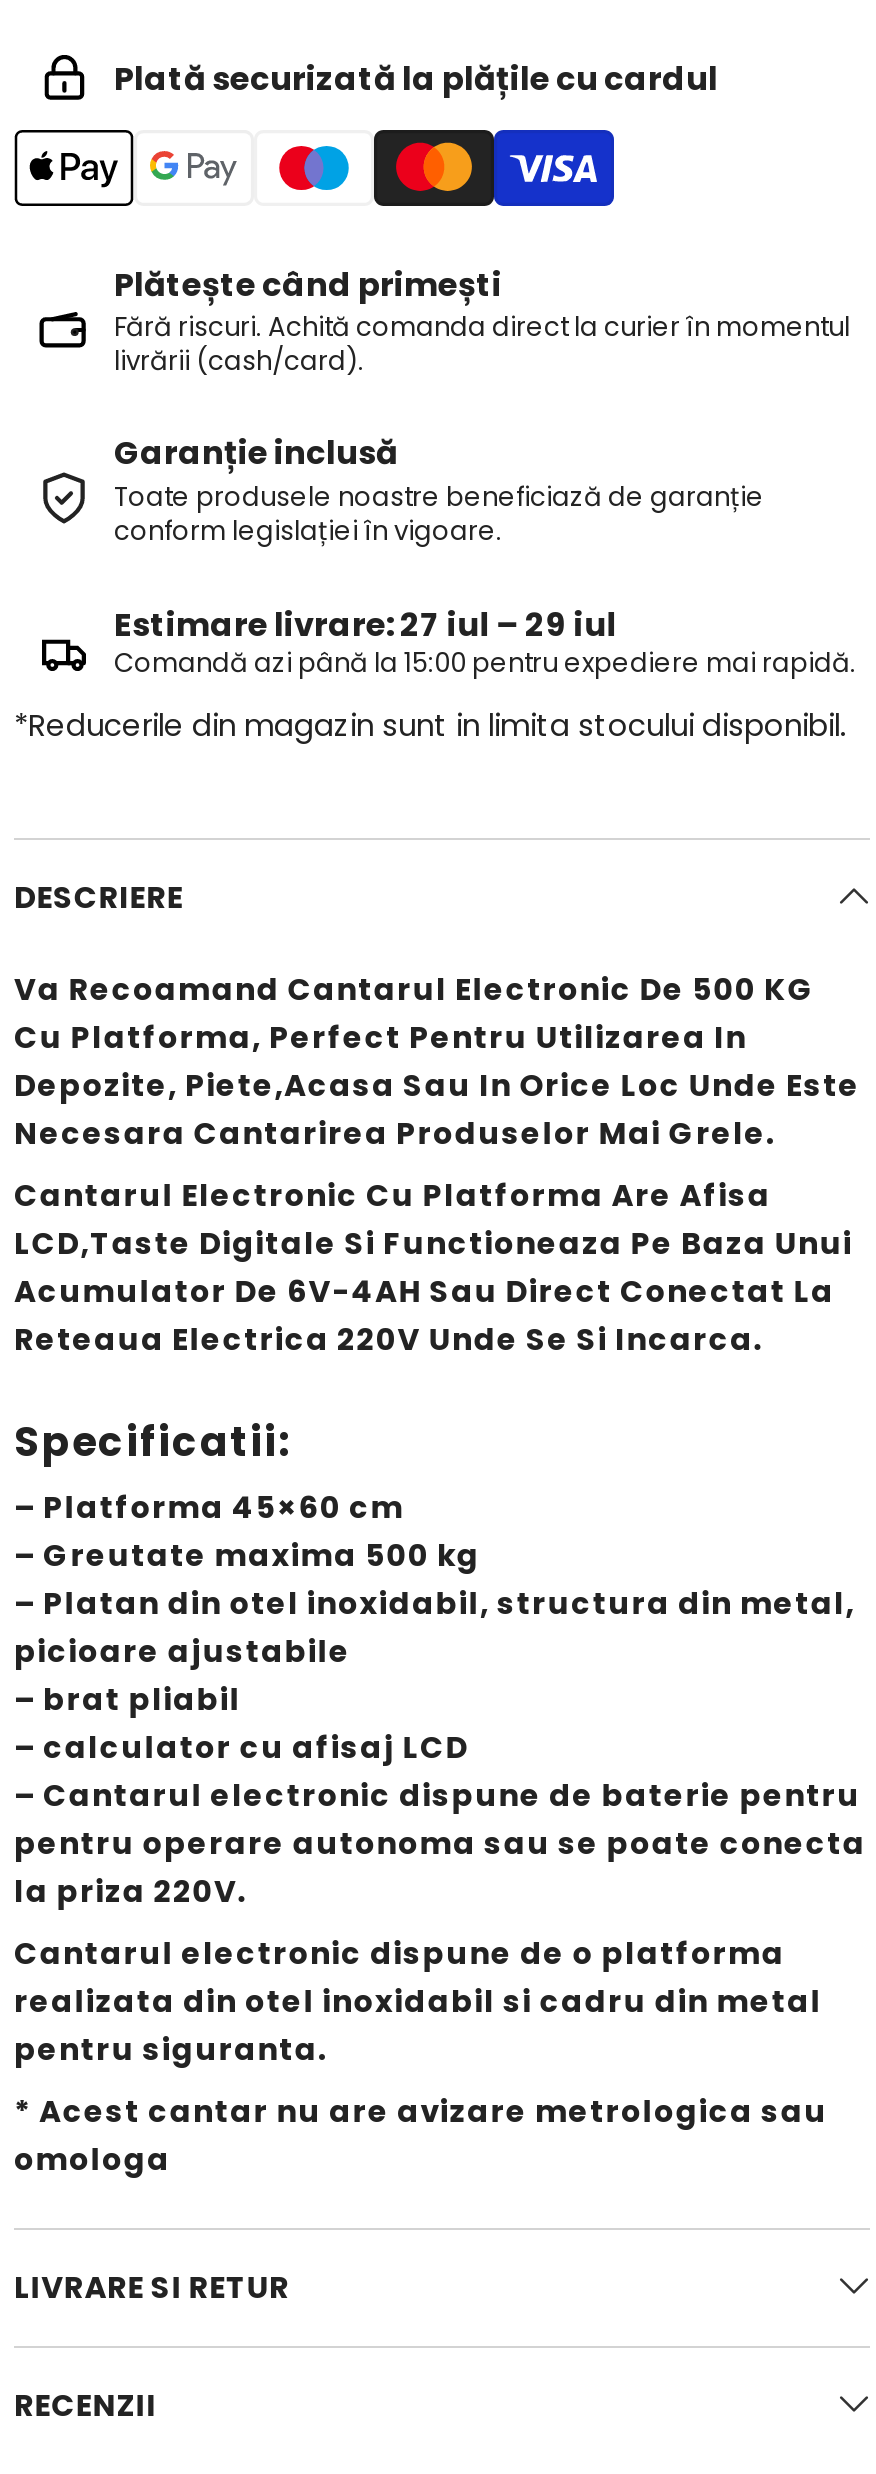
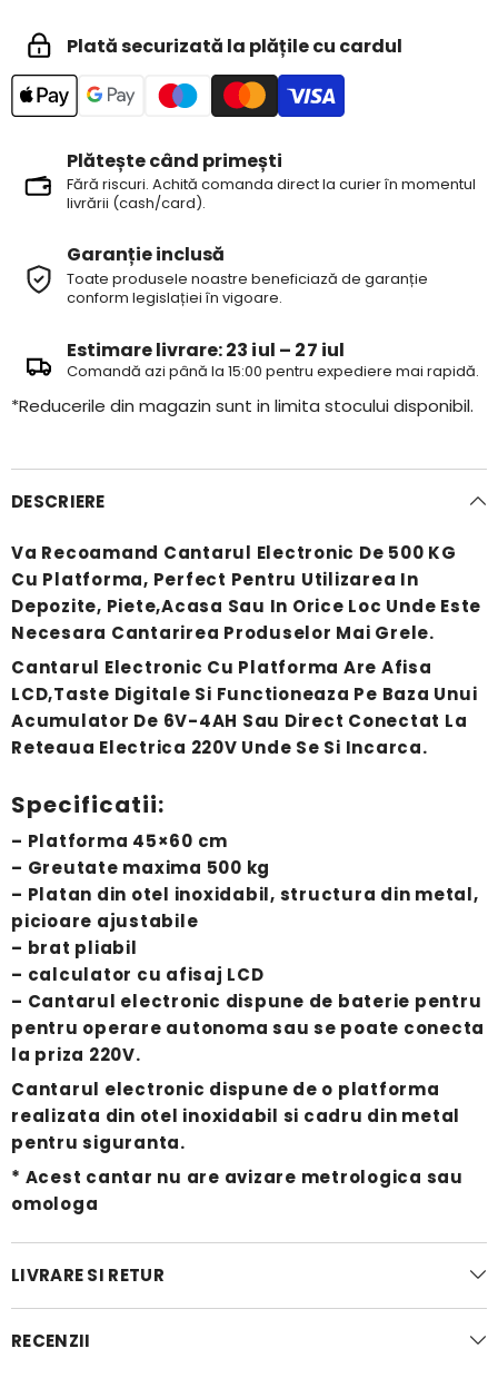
[114,602,617,648] Estimare livrare:27 iul – 29 iul -> [67,337,345,363] Estimare livrare:23 iul – 27 iul

